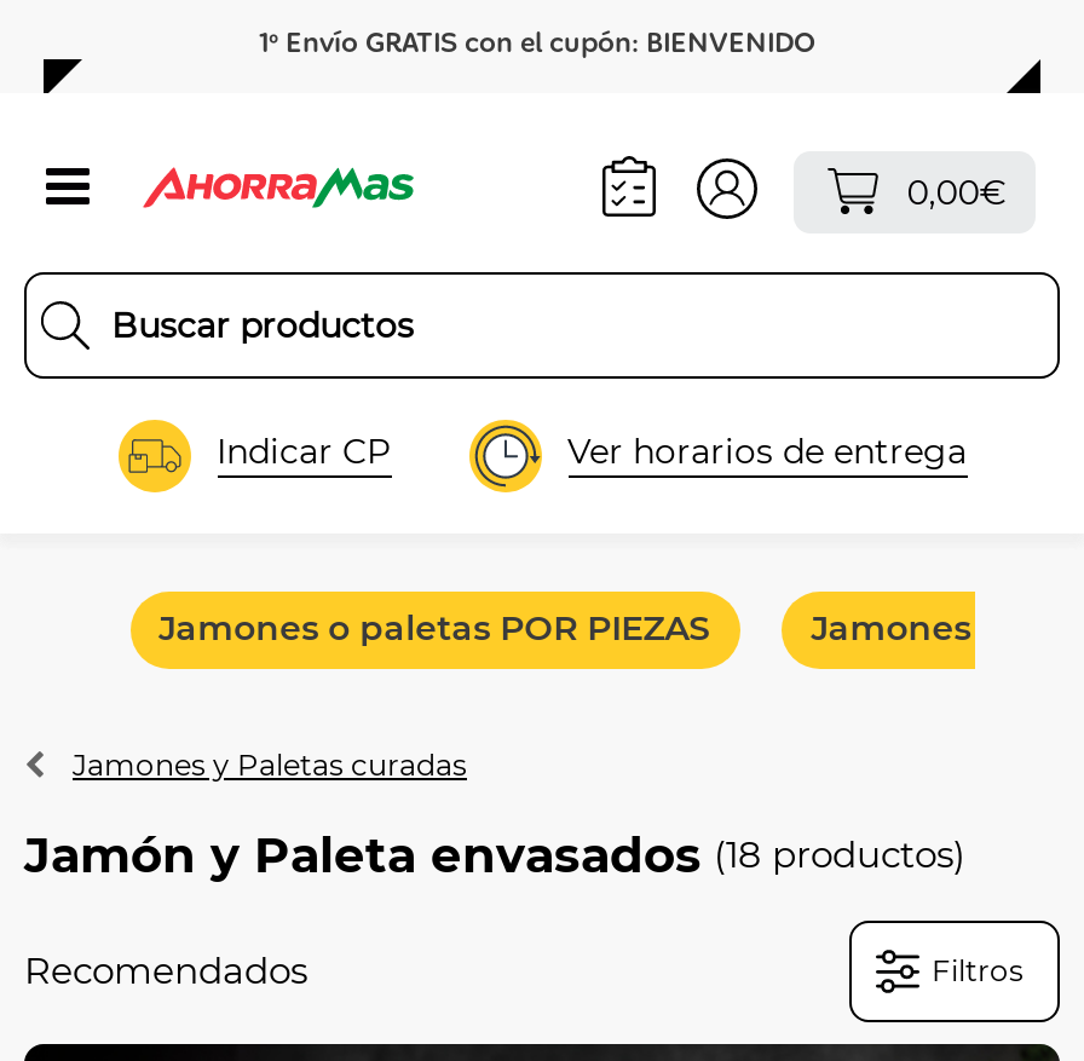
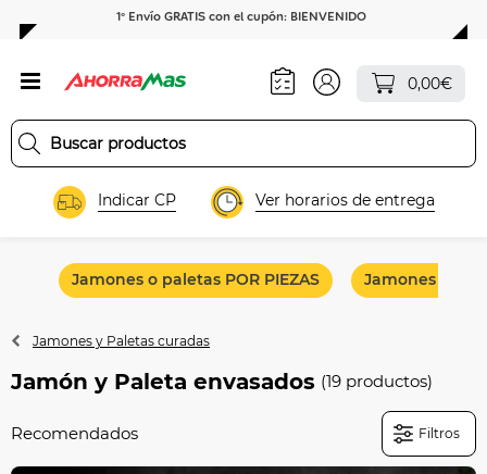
[24,826,965,884] Jamón y Paleta envasados (18 productos) -> [11,368,433,394] Jamón y Paleta envasados (19 productos)

